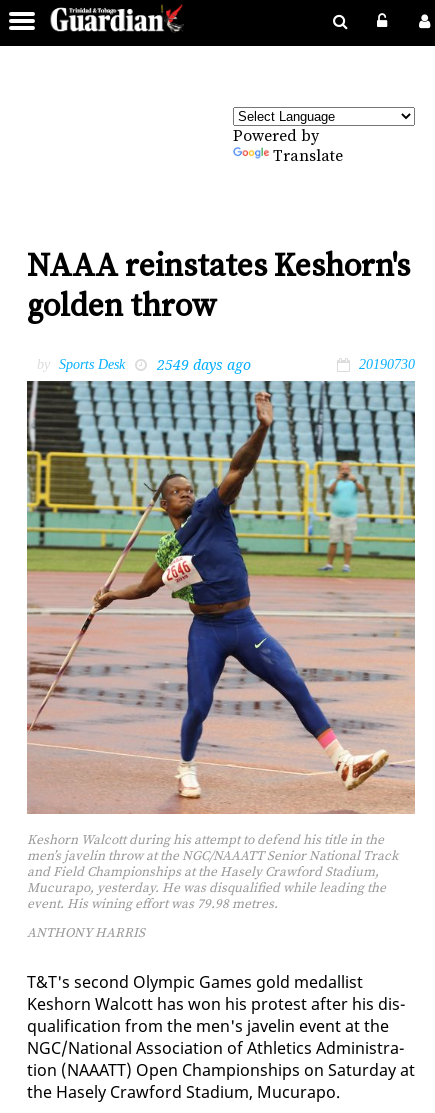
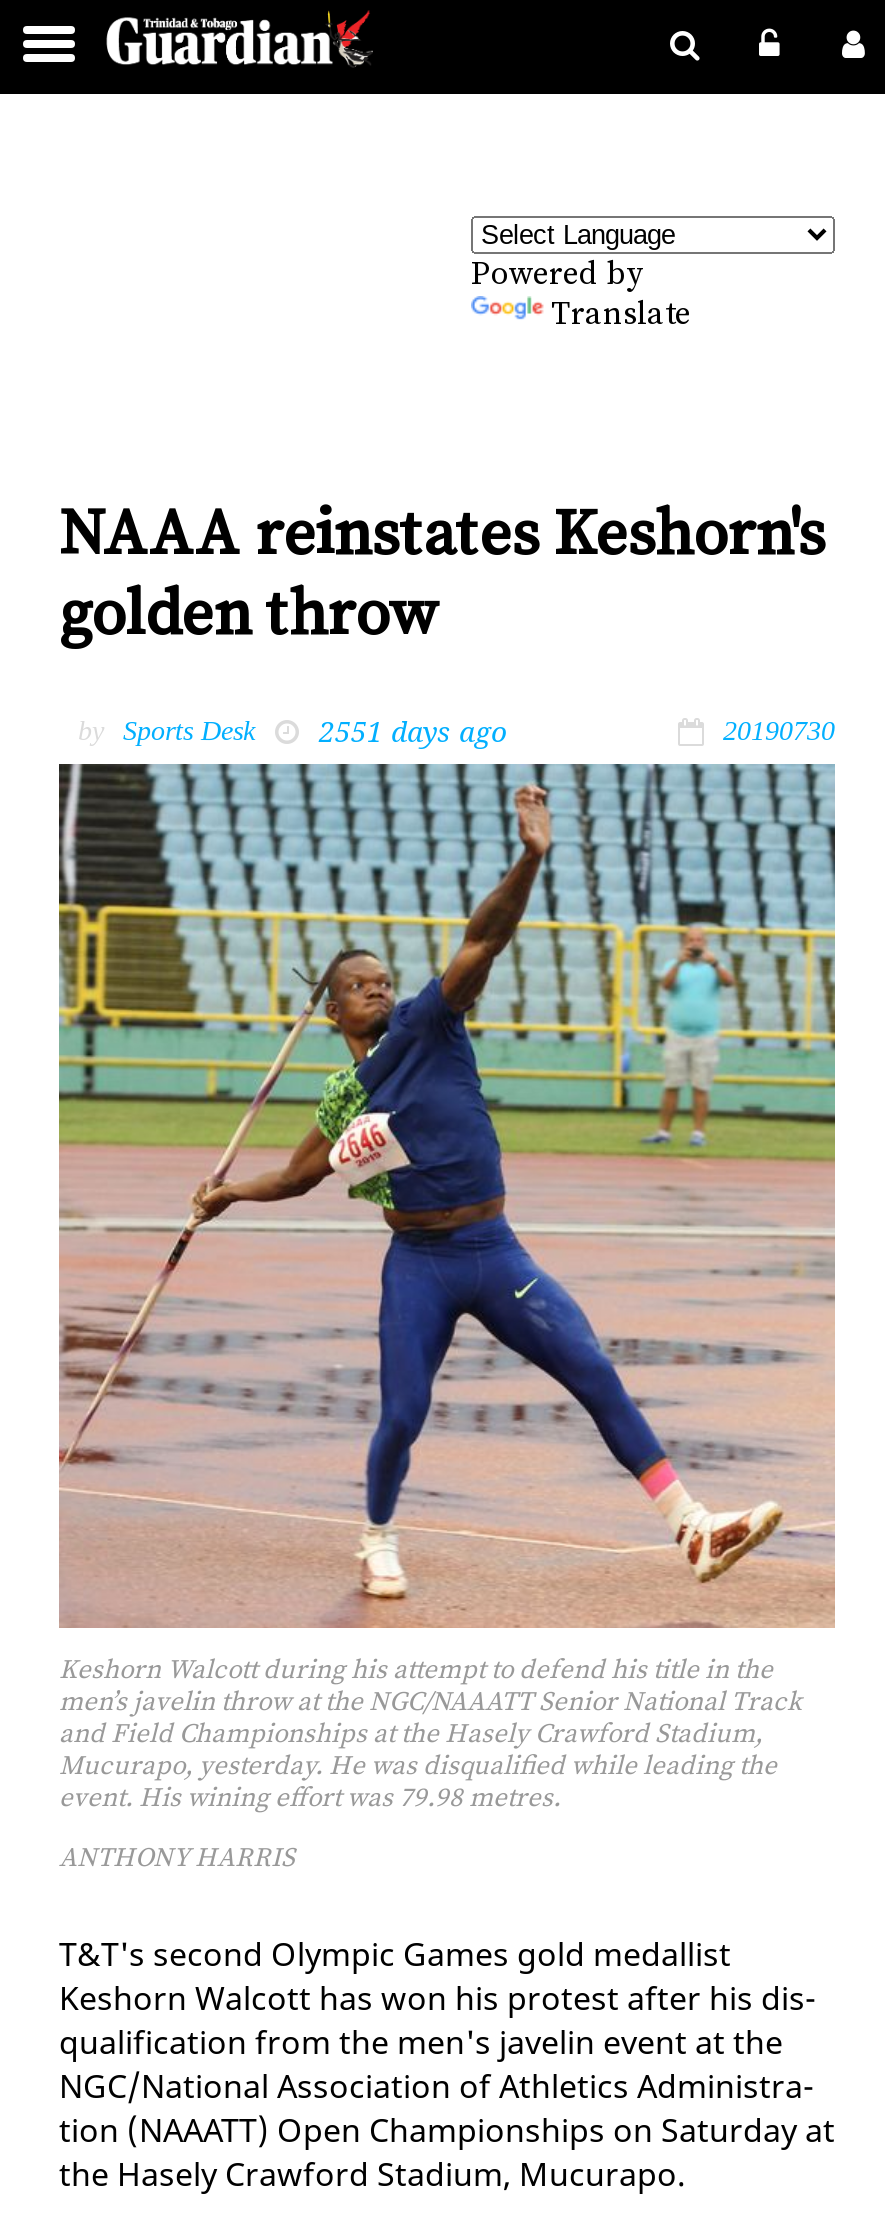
[157,355,251,374] 2549 days ago -> [319,712,507,750] 2551 days ago

